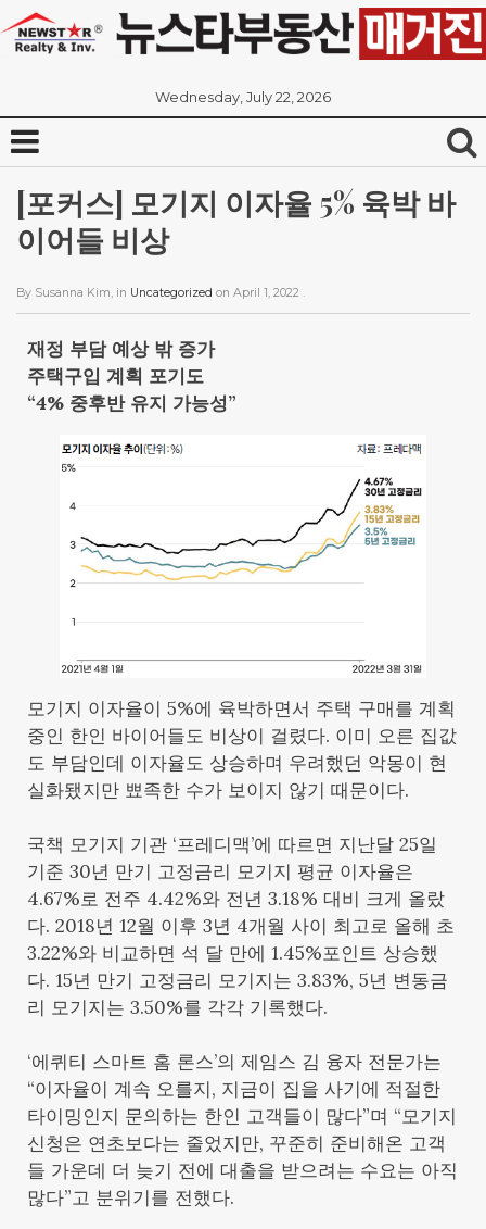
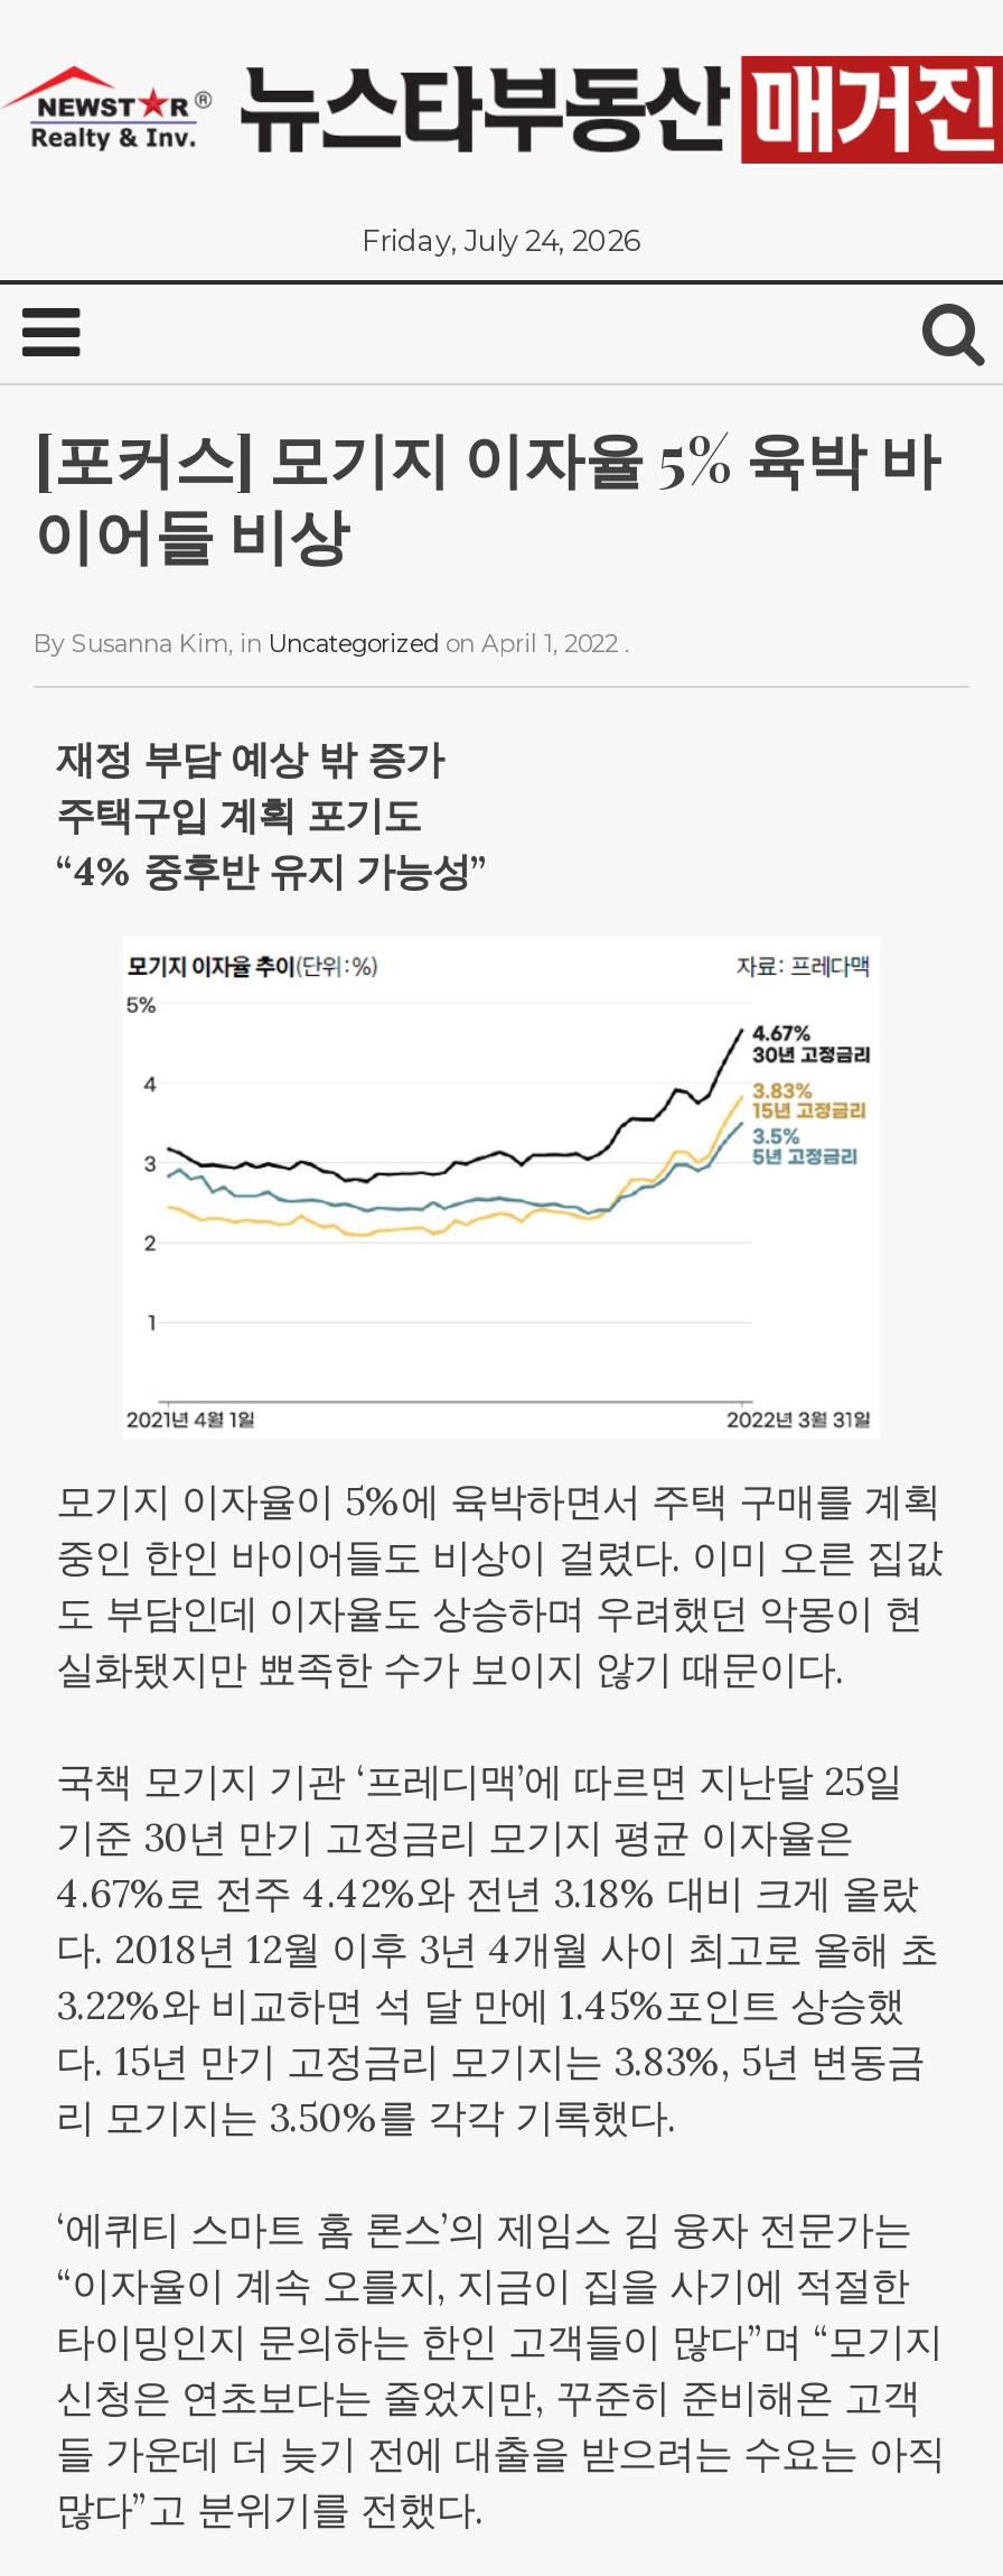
[155,89,331,105] Wednesday, July 22, 2026 -> [362,224,641,257] Friday, July 24, 2026

